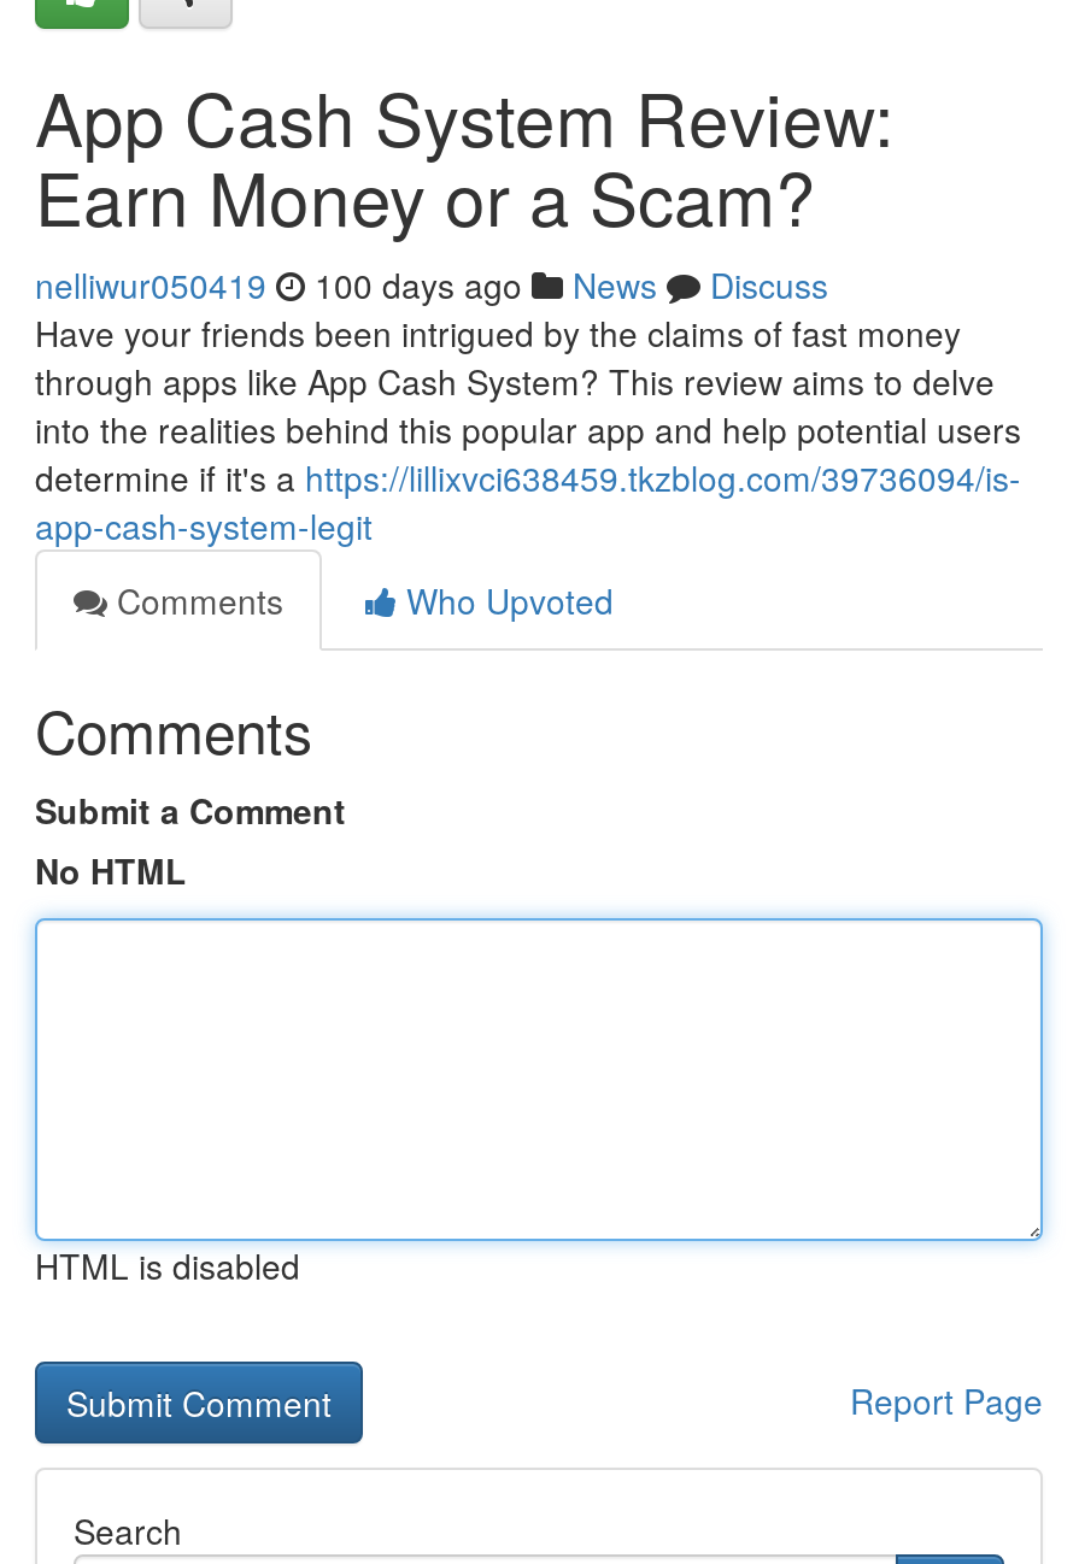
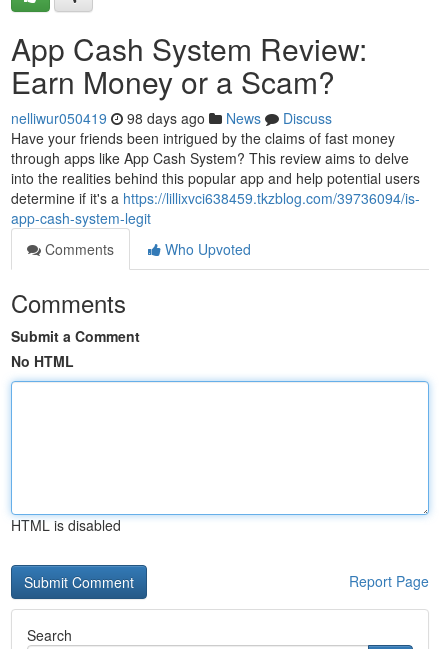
[35,260,828,308] nelliwur050419 100 days ago News Discuss -> [11,108,332,128] nelliwur050419 98 days ago News Discuss

